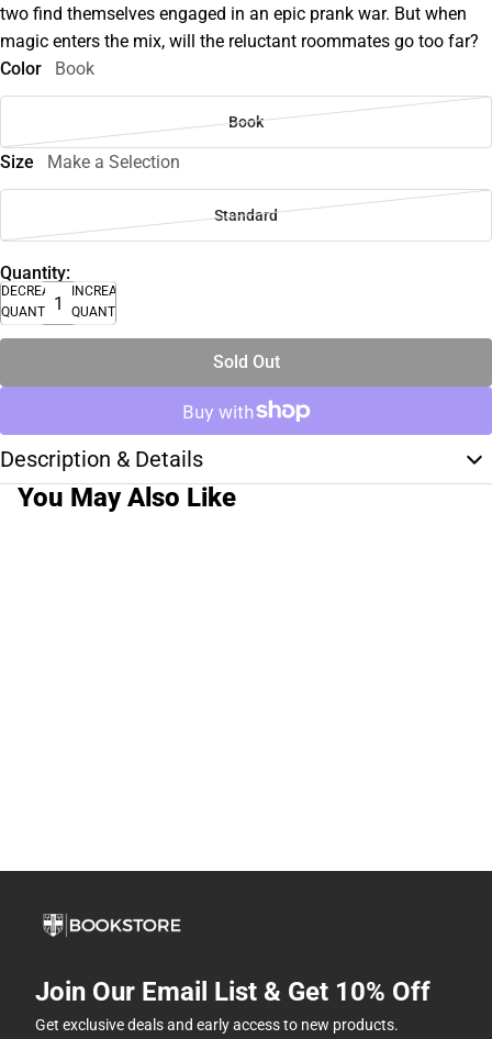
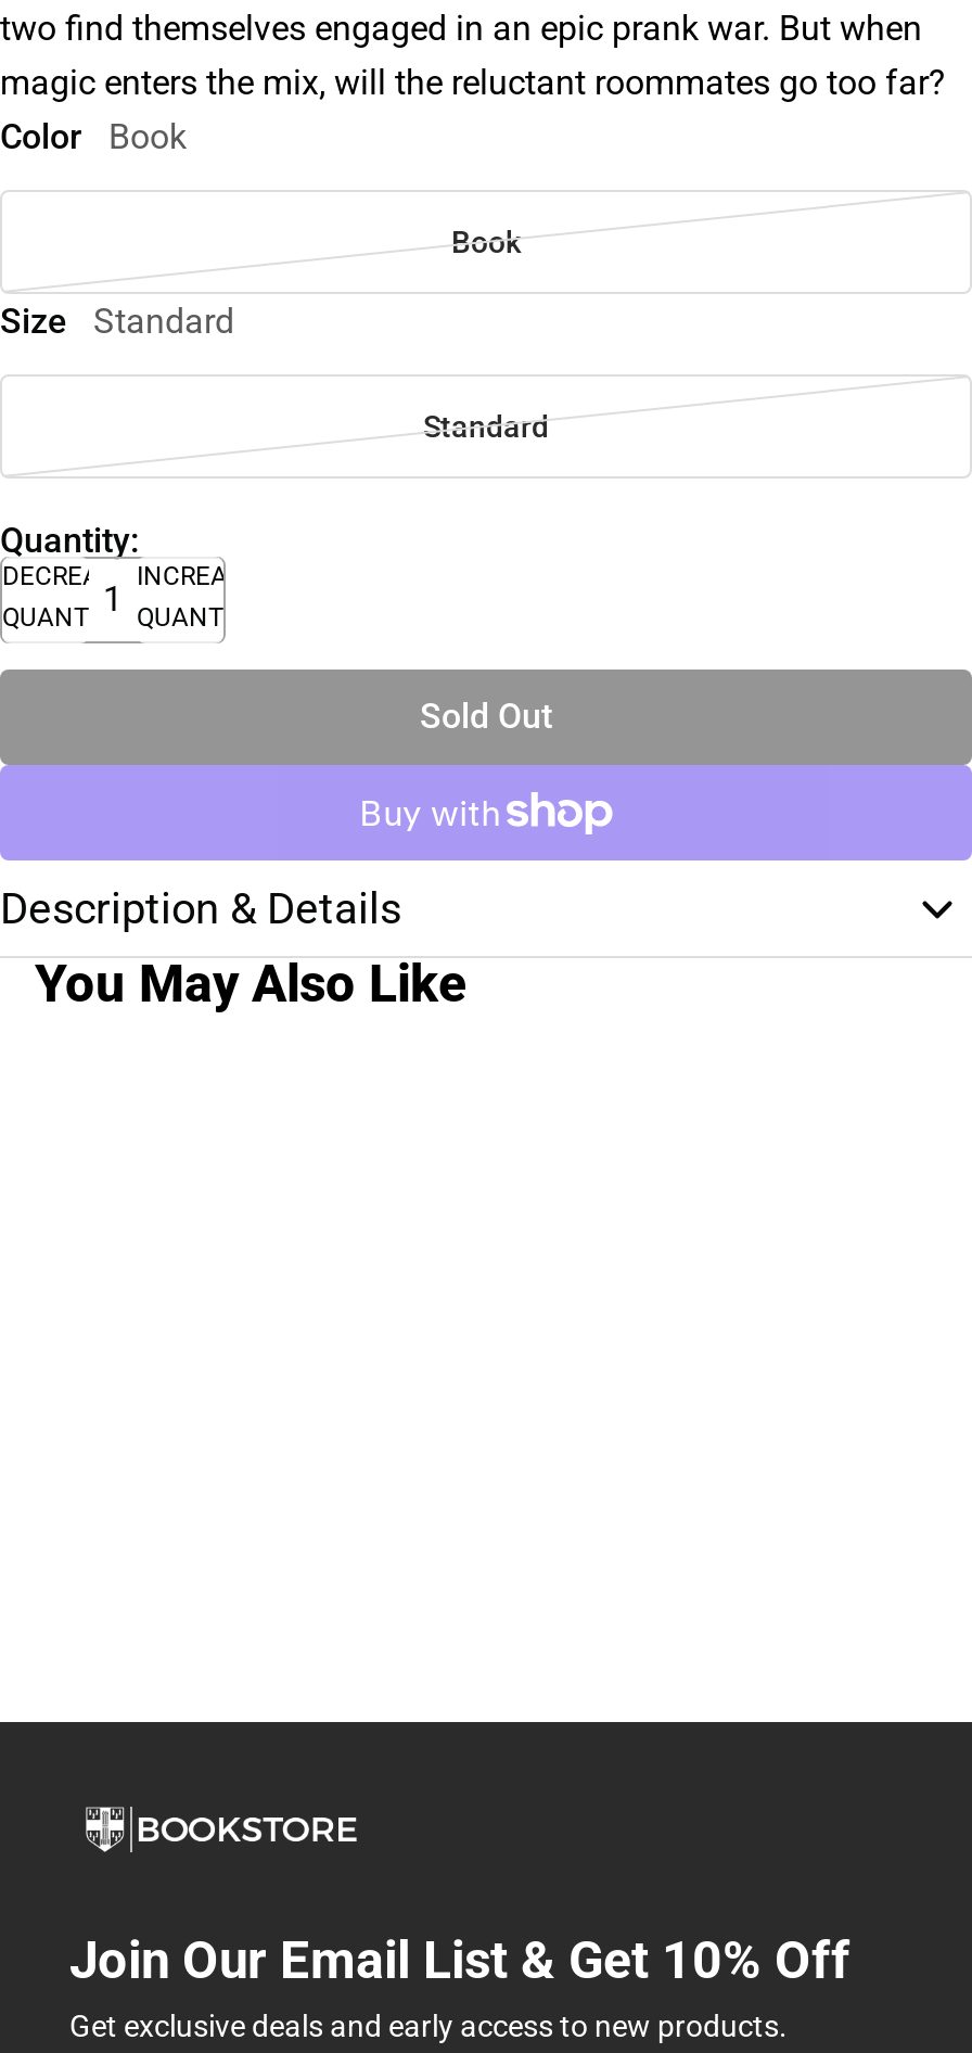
[0,152,180,173] Size Make a Selection -> [0,300,234,341] Size Standard

